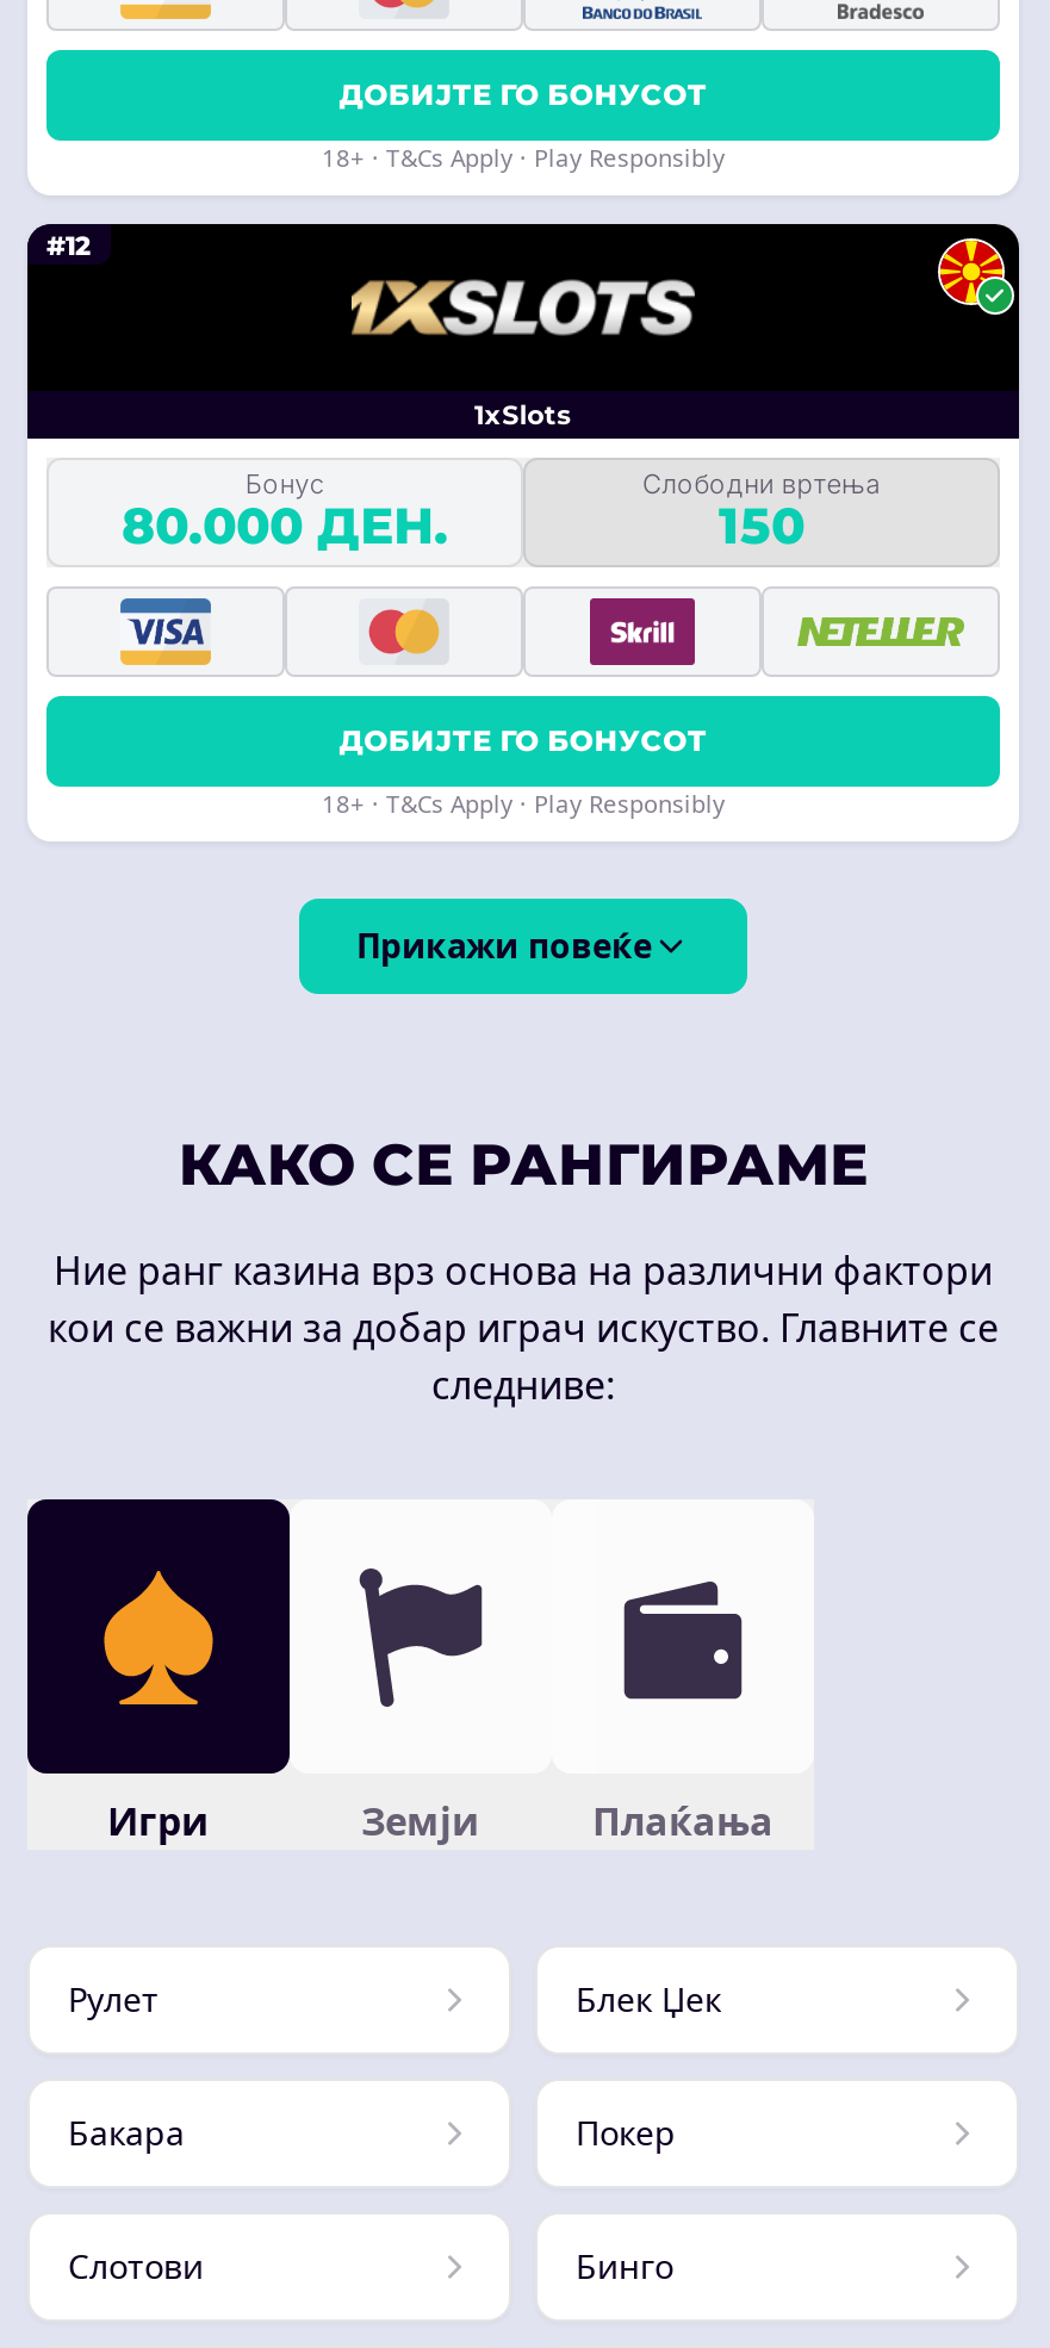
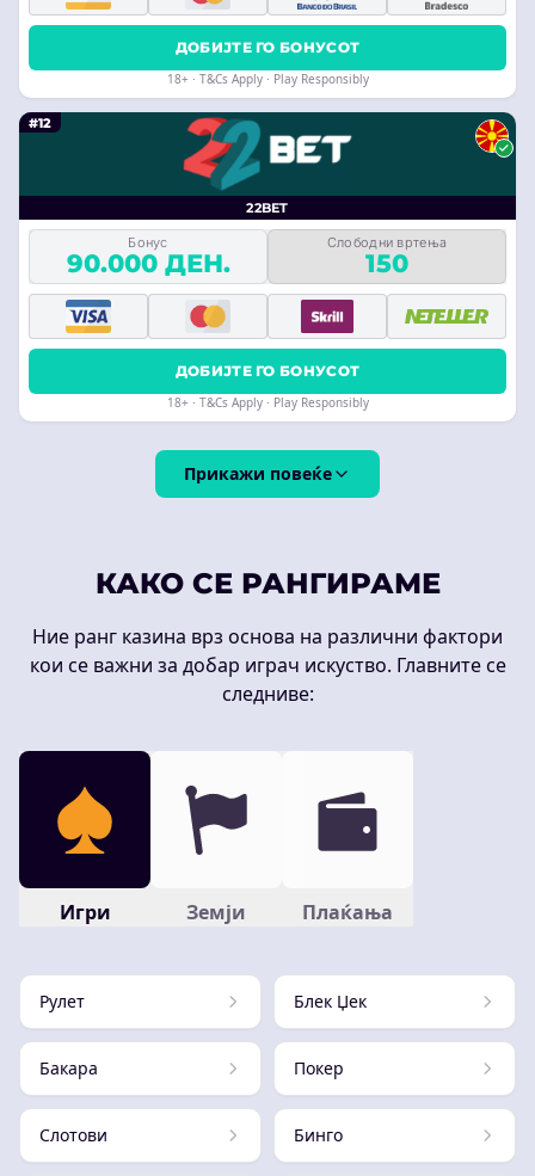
[27,224,1019,431] [image] | 1xSlots -> [19,112,516,216] [image] | 22BET
[122,496,448,555] 80.000 ДЕН. -> [66,248,230,278] 90.000 ДЕН.

